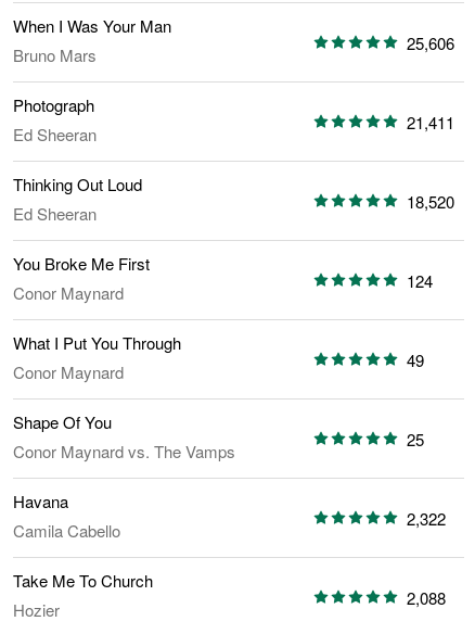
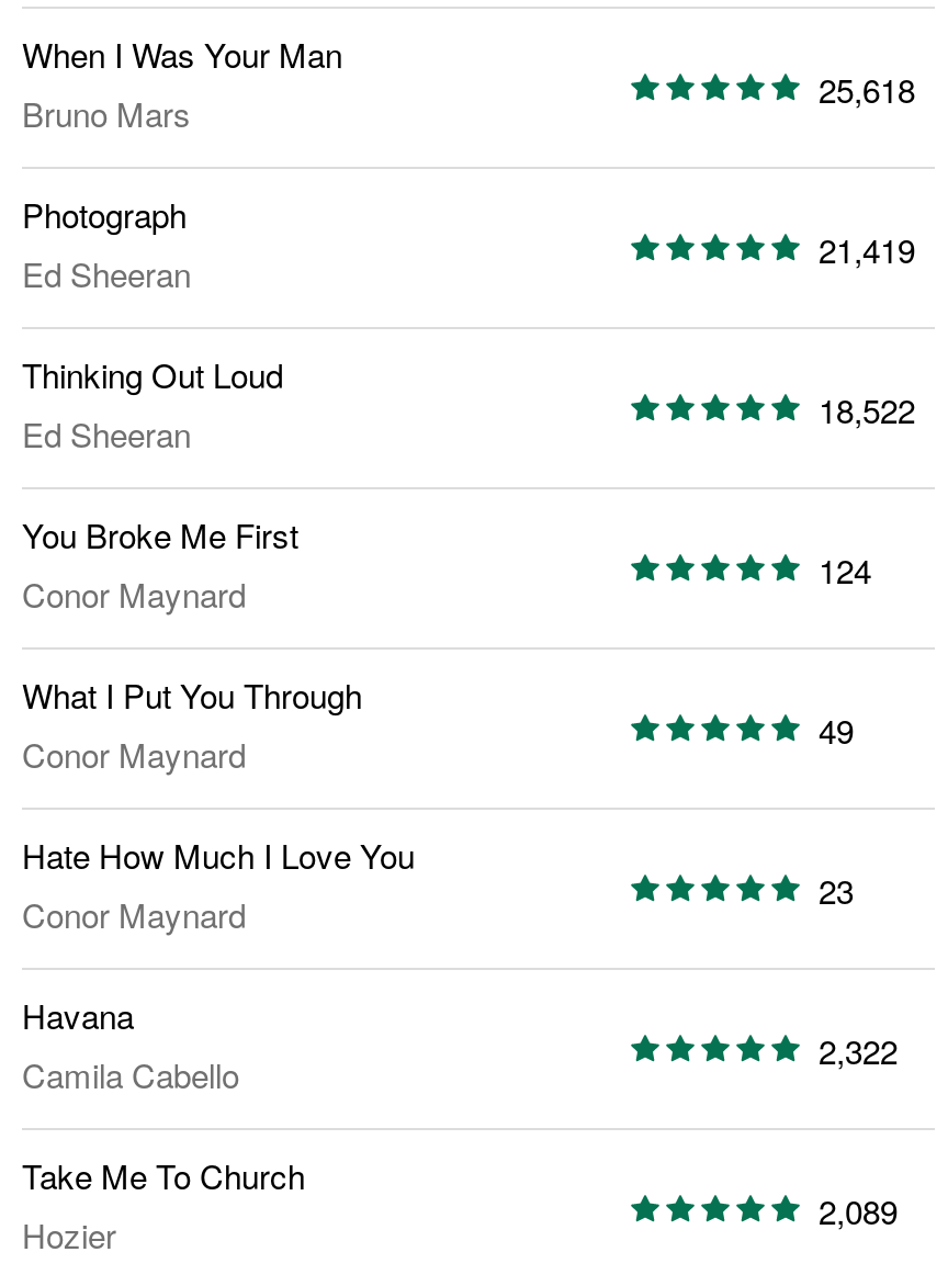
[407,31,454,54] 25,606 -> [819,65,915,111] 25,618
[407,110,454,133] 21,411 -> [819,225,915,271] 21,419
[407,190,454,212] 18,520 -> [819,386,915,432] 18,522
[13,411,235,463] Shape Of You | Conor Maynard vs. The Vamps -> [22,832,415,938] Hate How Much I Love You | Conor Maynard
[407,427,424,450] 25 -> [819,866,854,912] 23
[407,586,446,609] 2,088 -> [819,1187,898,1233] 2,089

